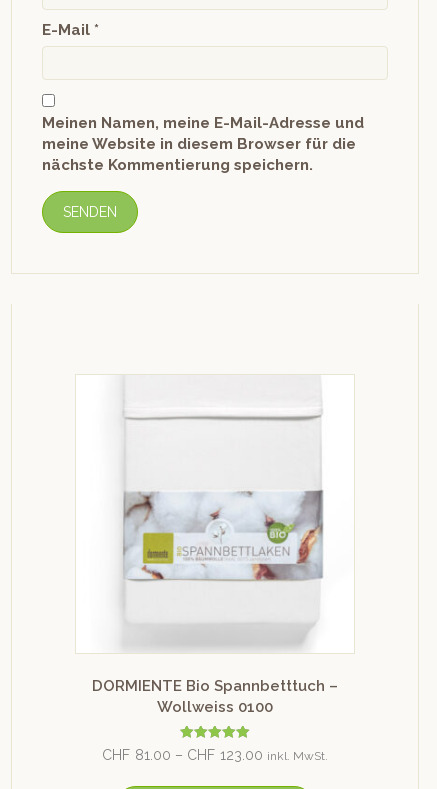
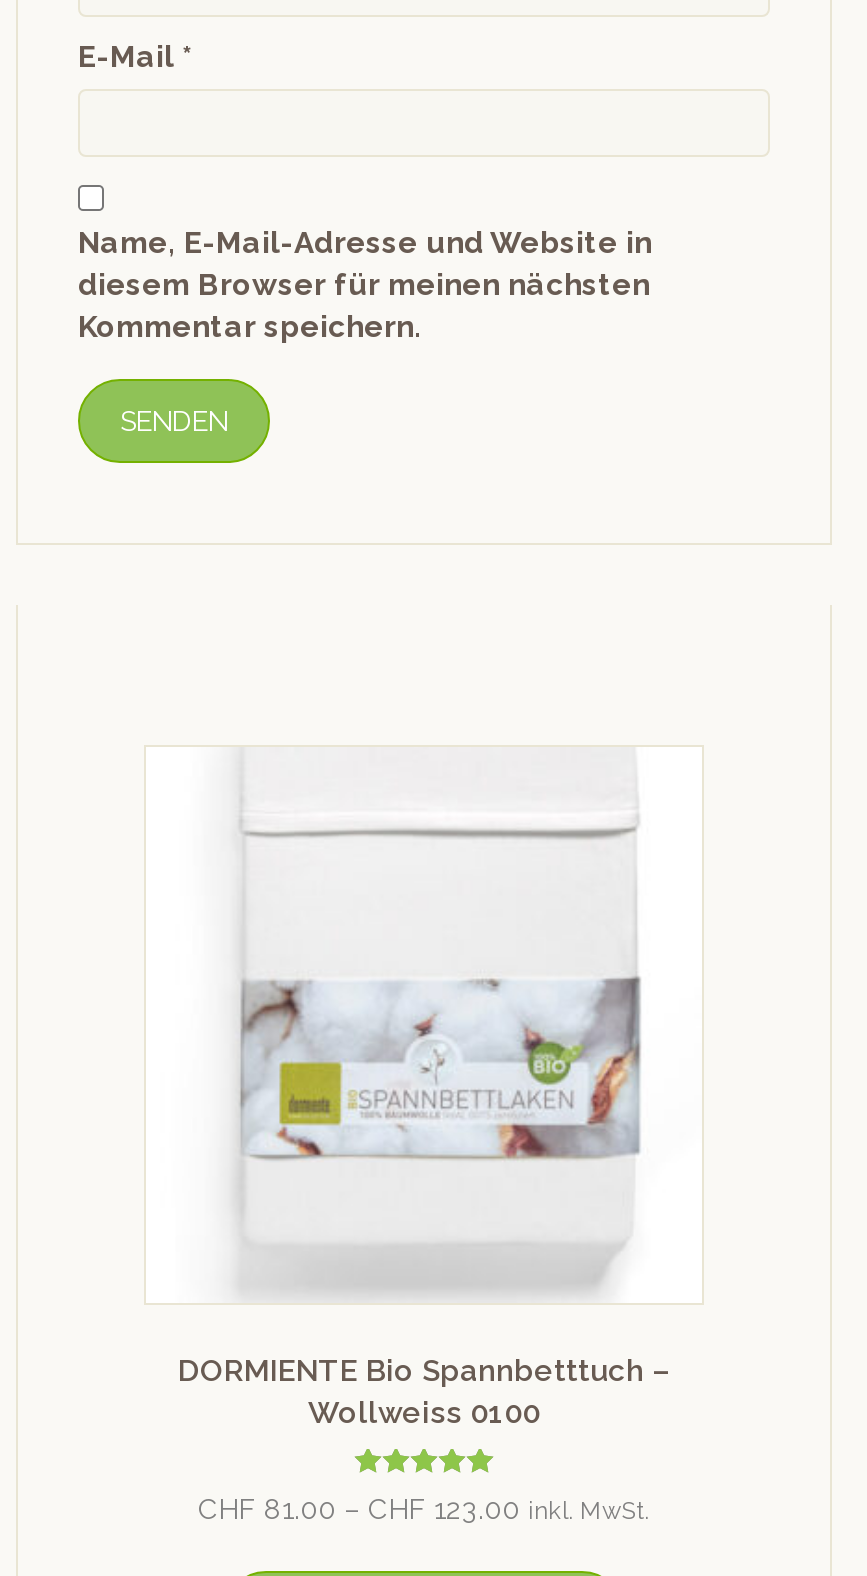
[42,114,364,174] Meinen Namen, meine E-Mail-Adresse und | meine Website in diesem Browser für die | nächste Kommentierung speichern. -> [78,226,652,346] Name, E-Mail-Adresse und Website in | diesem Browser für meinen nächsten | Kommentar speichern.

